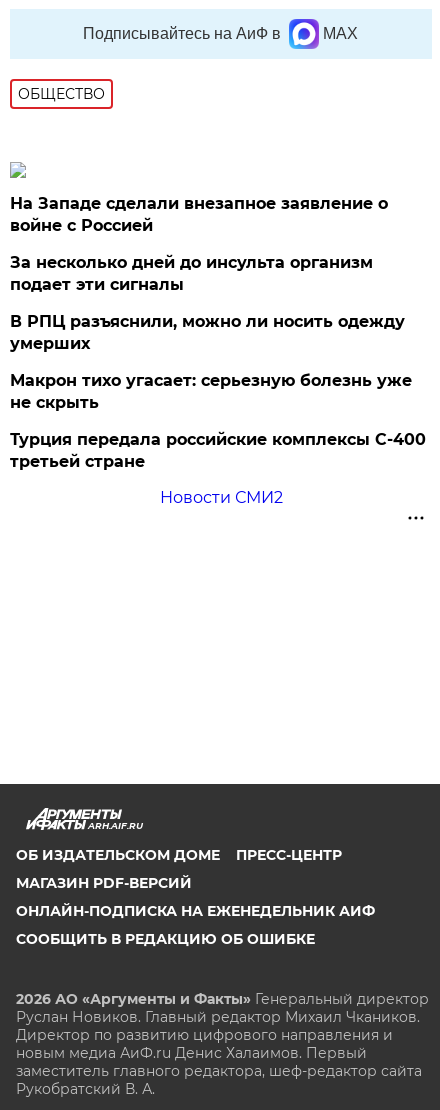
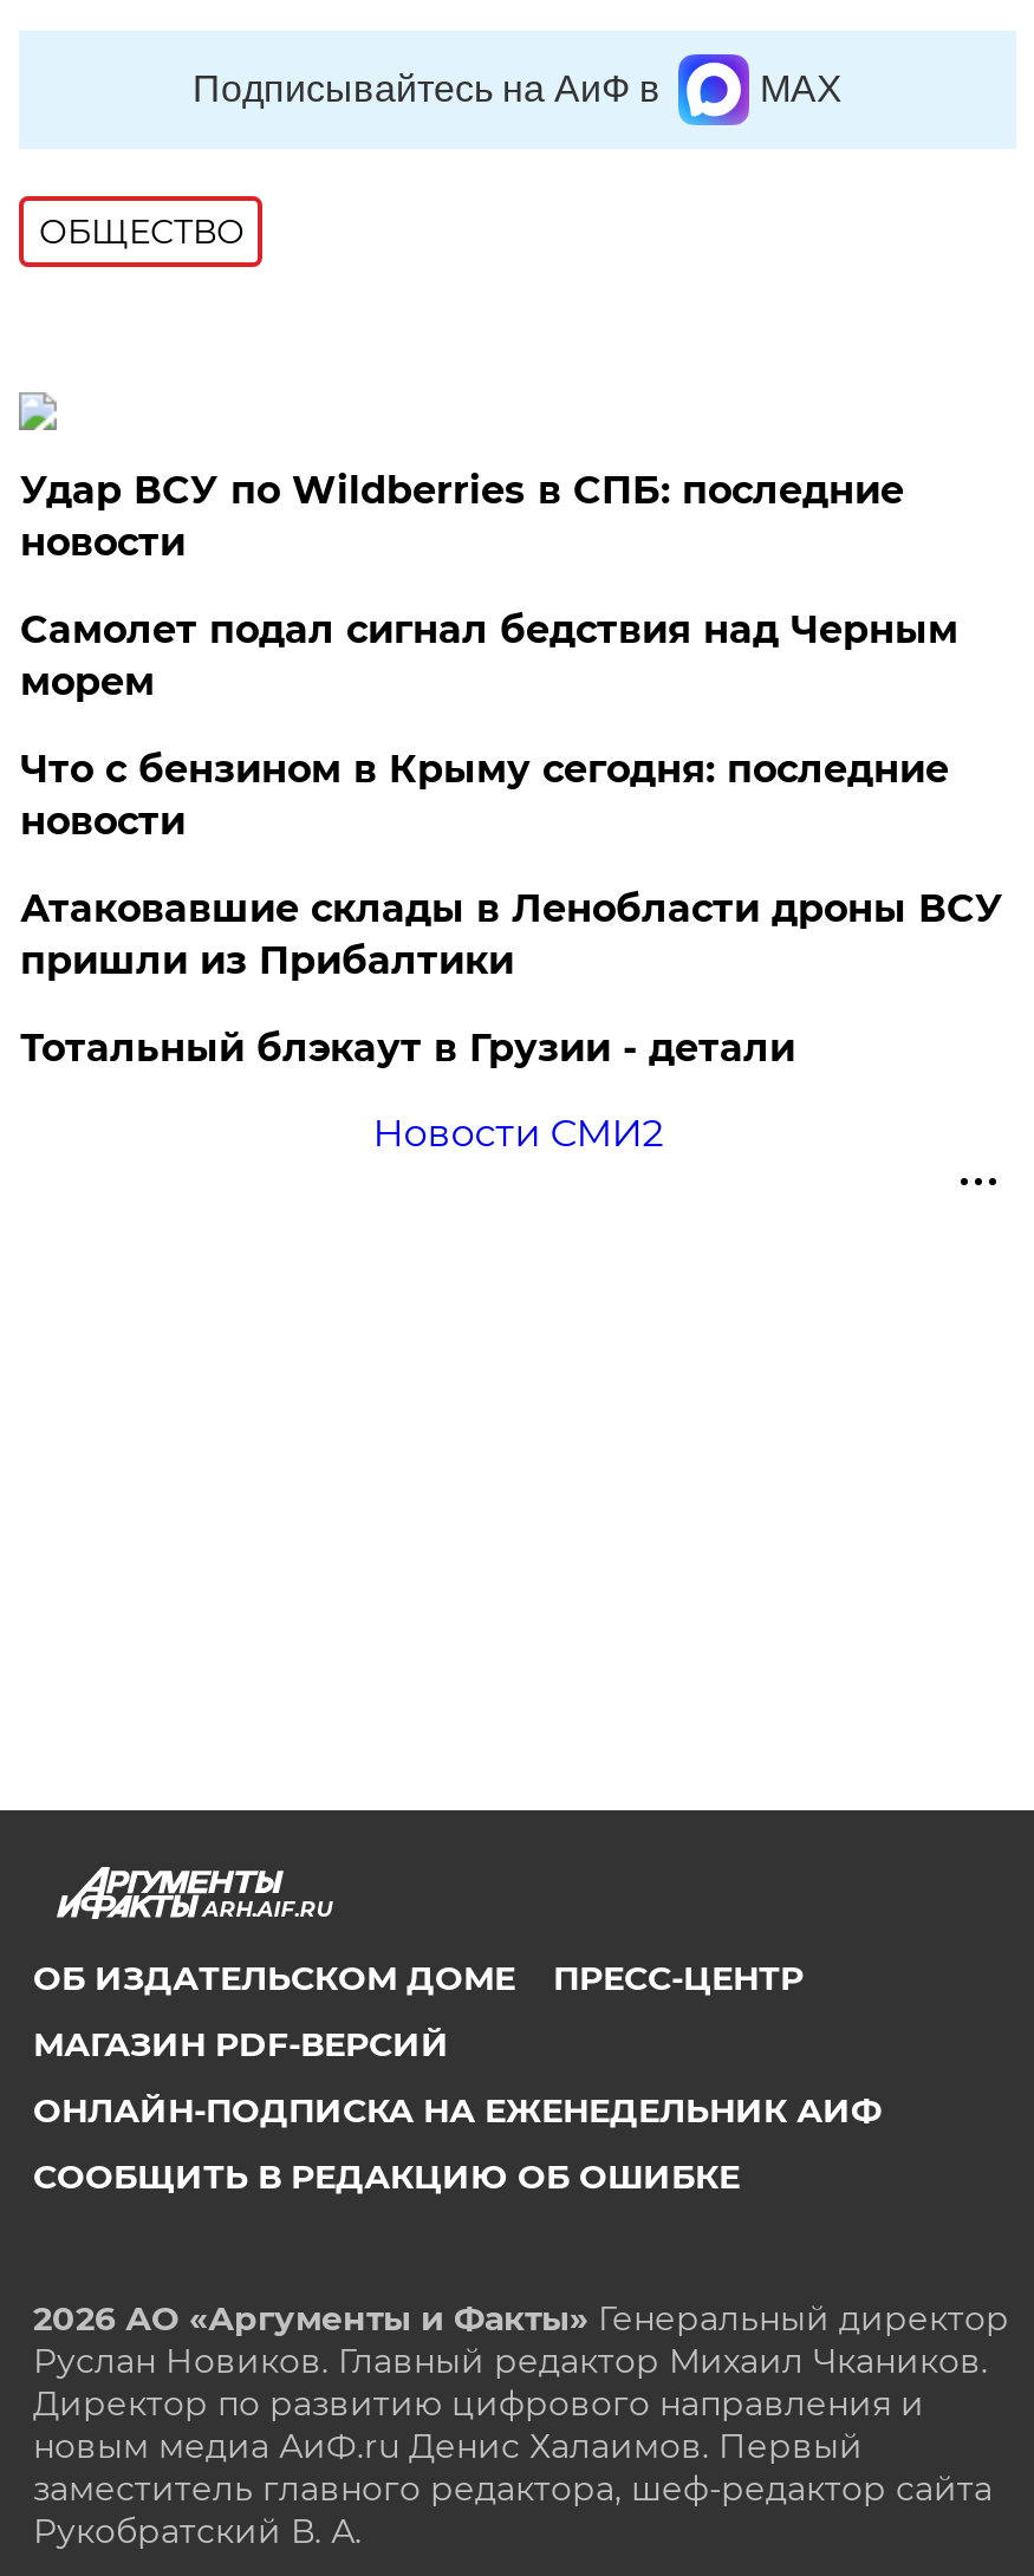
[10,194,388,235] На Западе сделали внезапное заявление о | войне с Россией -> [20,468,904,565] Удар ВСУ по Wildberries в СПБ: последние | новости
[10,253,373,294] За несколько дней до инсульта организм | подает эти сигналы -> [20,607,958,704] Самолет подал сигнал бедствия над Черным | морем
[10,312,405,353] В РПЦ разъяснили, можно ли носить одежду | умерших -> [20,747,949,844] Что с бензином в Крыму сегодня: последние | новости
[10,371,412,412] Макрон тихо угасает: серьезную болезнь уже | не скрыть -> [20,886,1003,983] Атаковавшие склады в Ленобласти дроны ВСУ | пришли из Прибалтики
[10,430,426,471] Турция передала российские комплексы С-400 | третьей стране -> [20,1026,795,1071] Тотальный блэкаут в Грузии - детали

